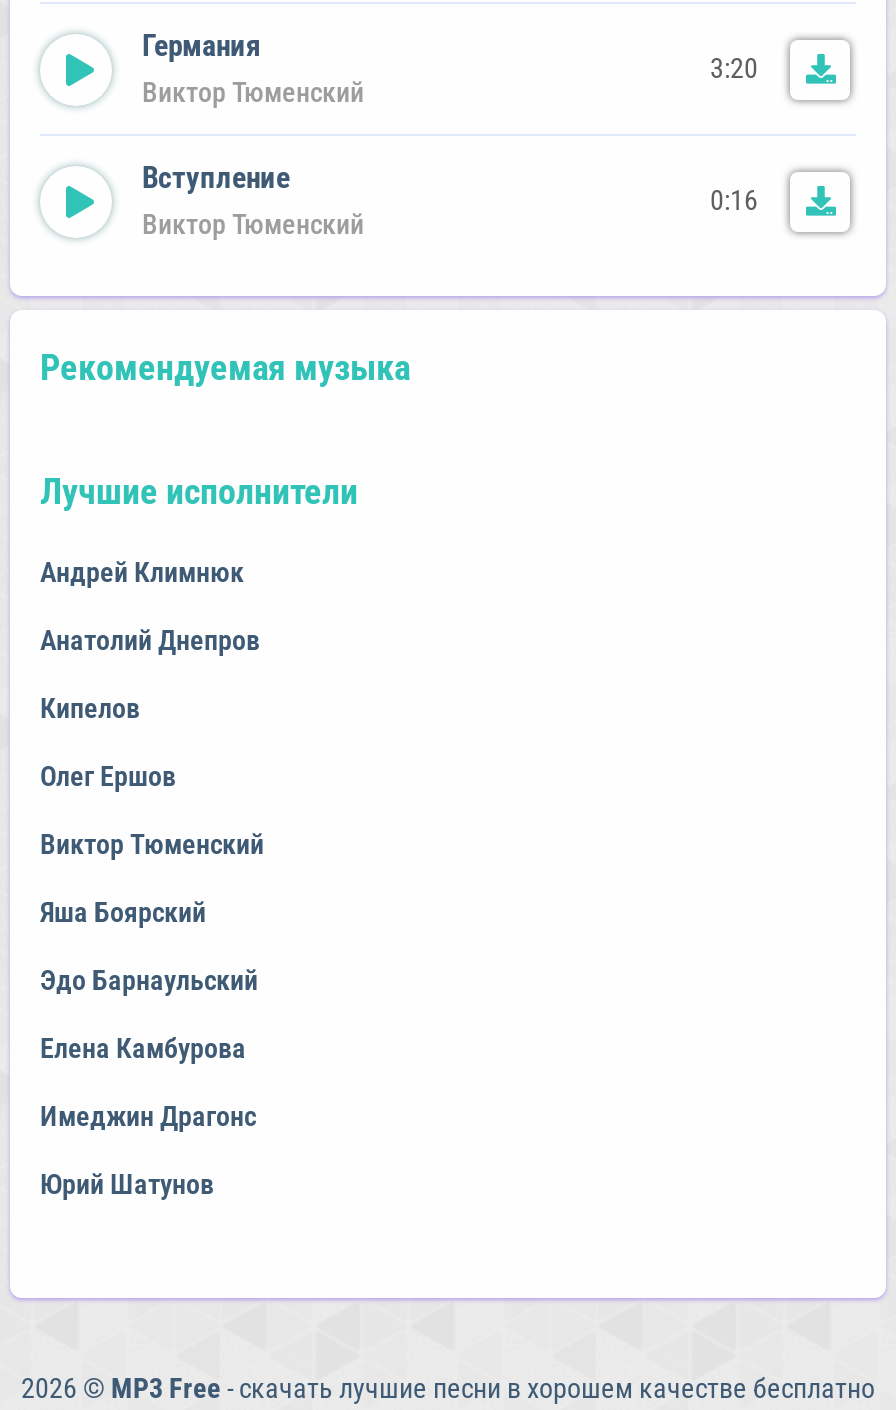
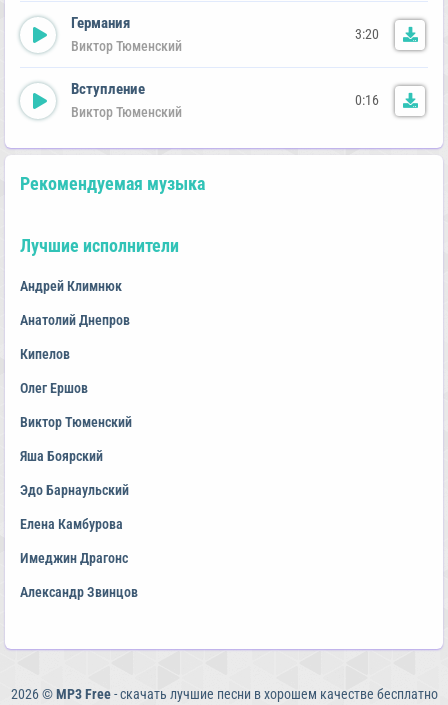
[40,1168,214,1200] Юрий Шатунов -> [20,584,138,600] Александр Звинцов

